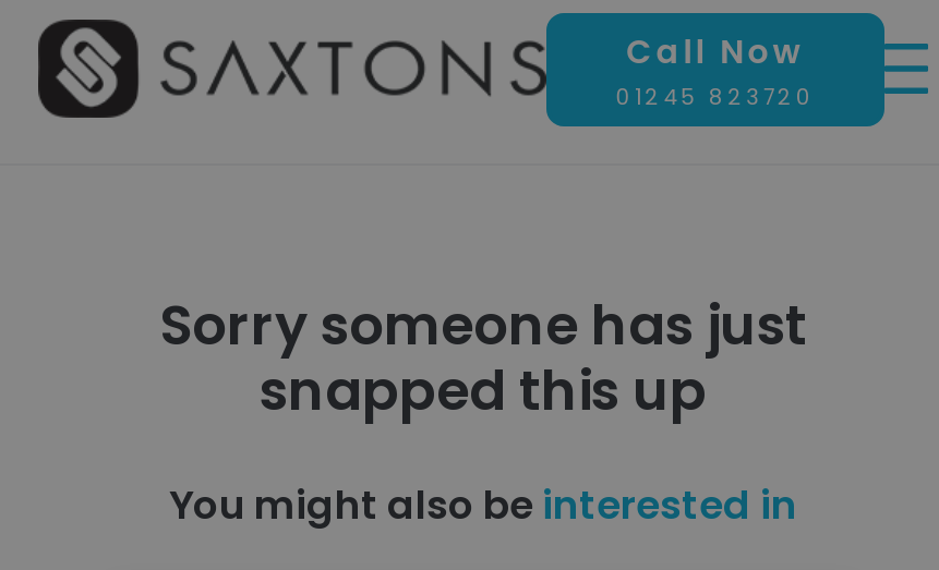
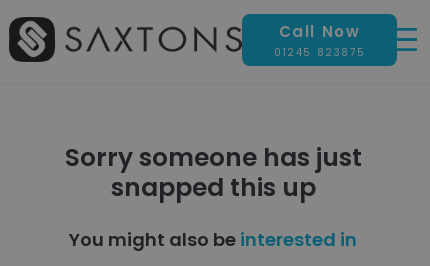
[616,80,815,112] 01245 823720 -> [274,44,365,59] 01245 823875

